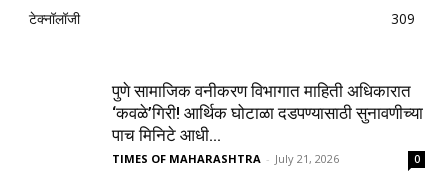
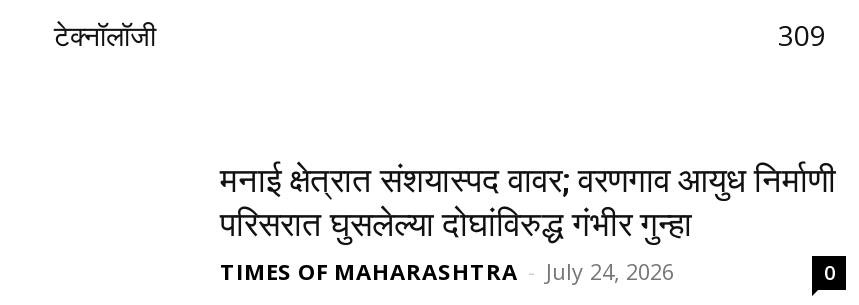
[112,81,423,166] पुणे सामाजिक वनीकरण विभागात माहिती अधिकारात | ‘कवळे’गिरी! आर्थिक घोटाळा दडपण्यासाठी सुनावणीच्या | पाच मिनिटे आधी... | TIMES OF MAHARASHTRA - July 21, 2026 -> [220,160,836,286] मनाई क्षेत्रात संशयास्पद वावर; वरणगाव आयुध निर्माणी | परिसरात घुसलेल्या दोघांविरुद्ध गंभीर गुन्हा | TIMES OF MAHARASHTRA - July 24, 2026

